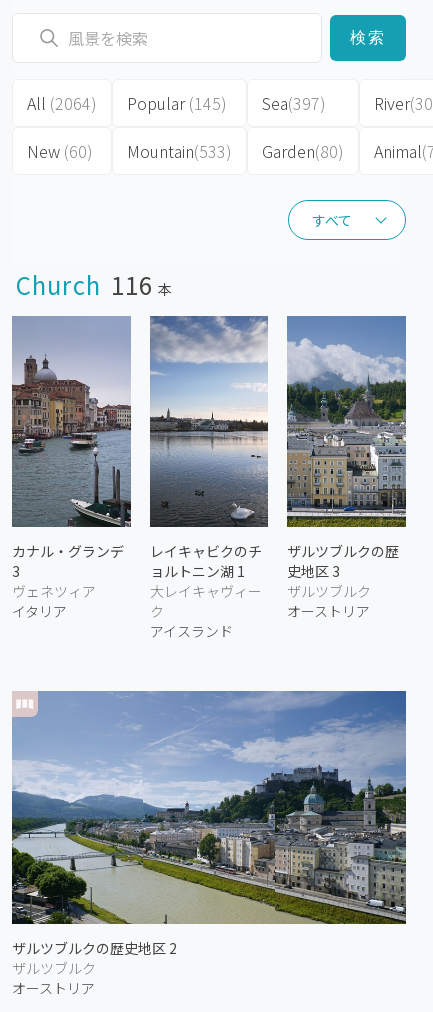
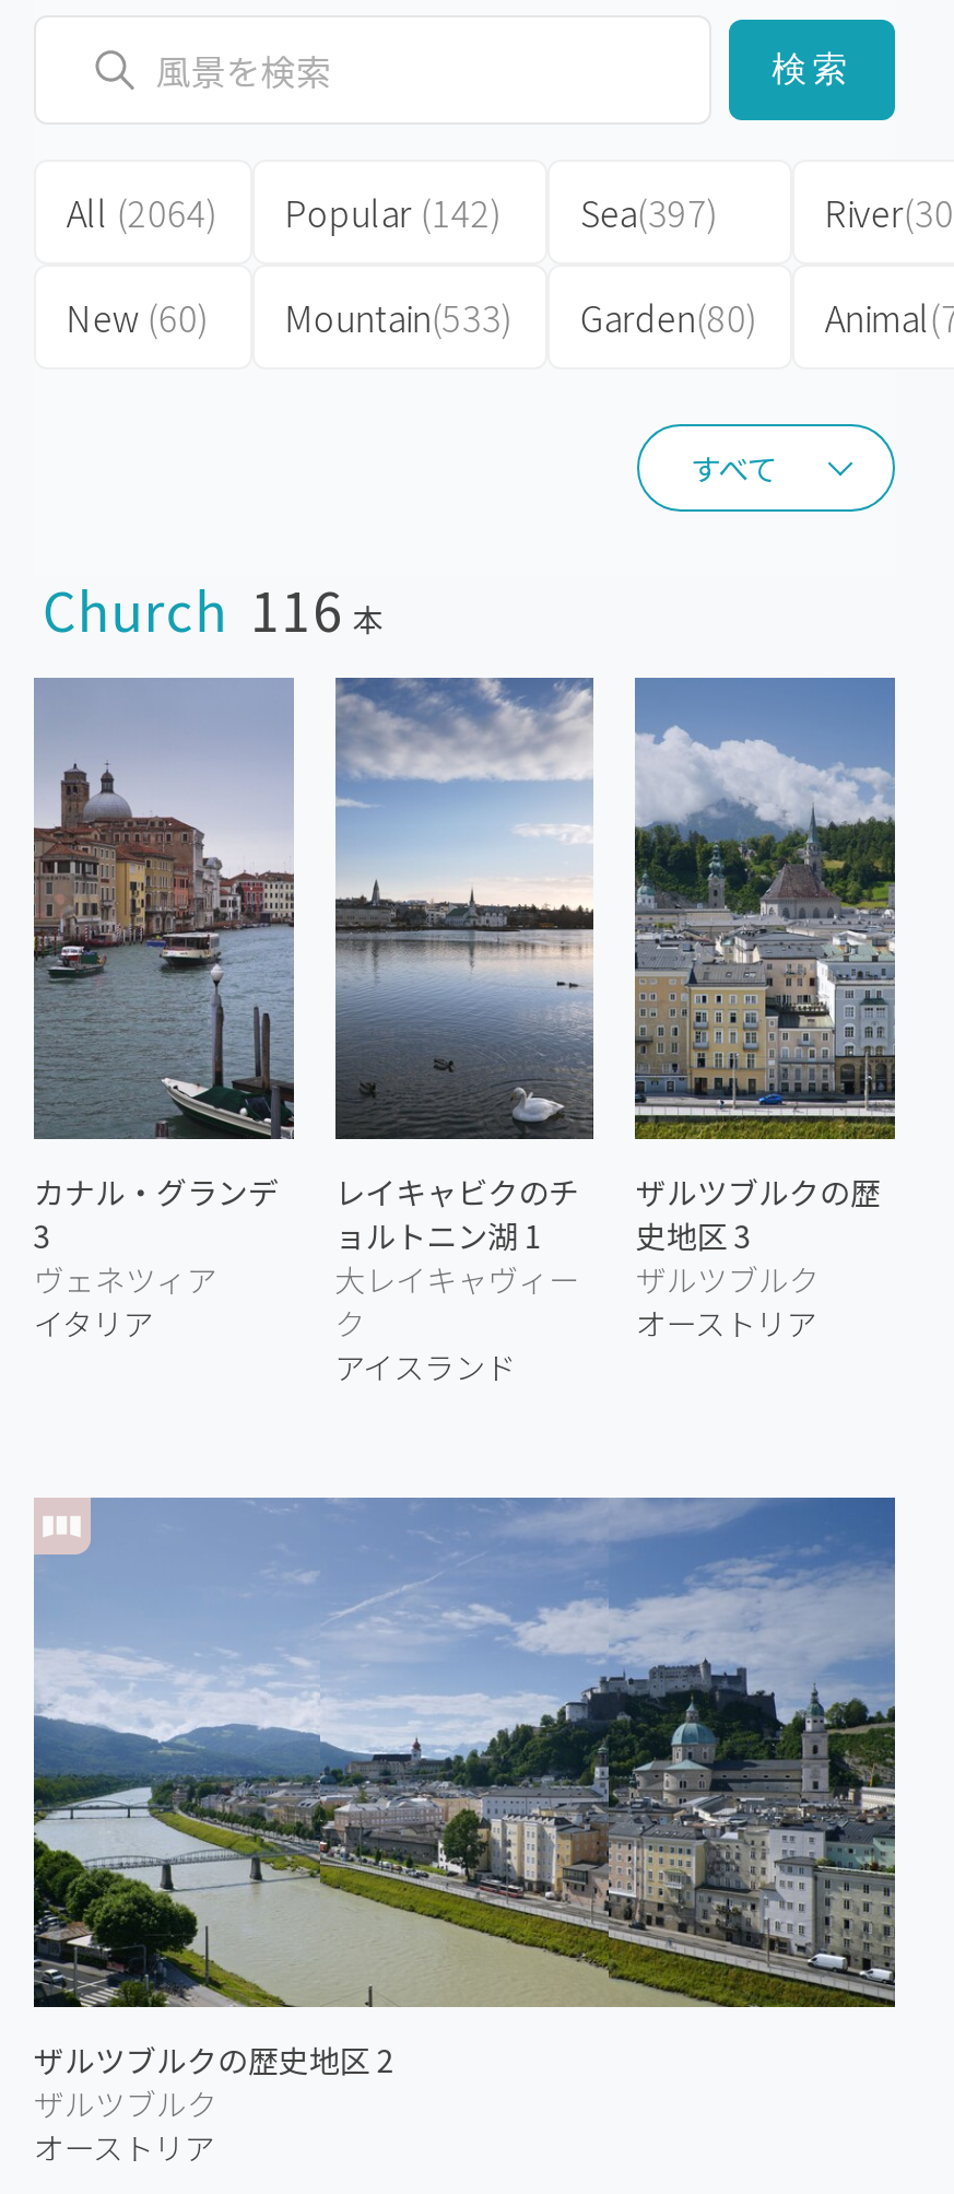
[127,91,227,115] Popular (145) -> [285,186,504,238] Popular (142)

